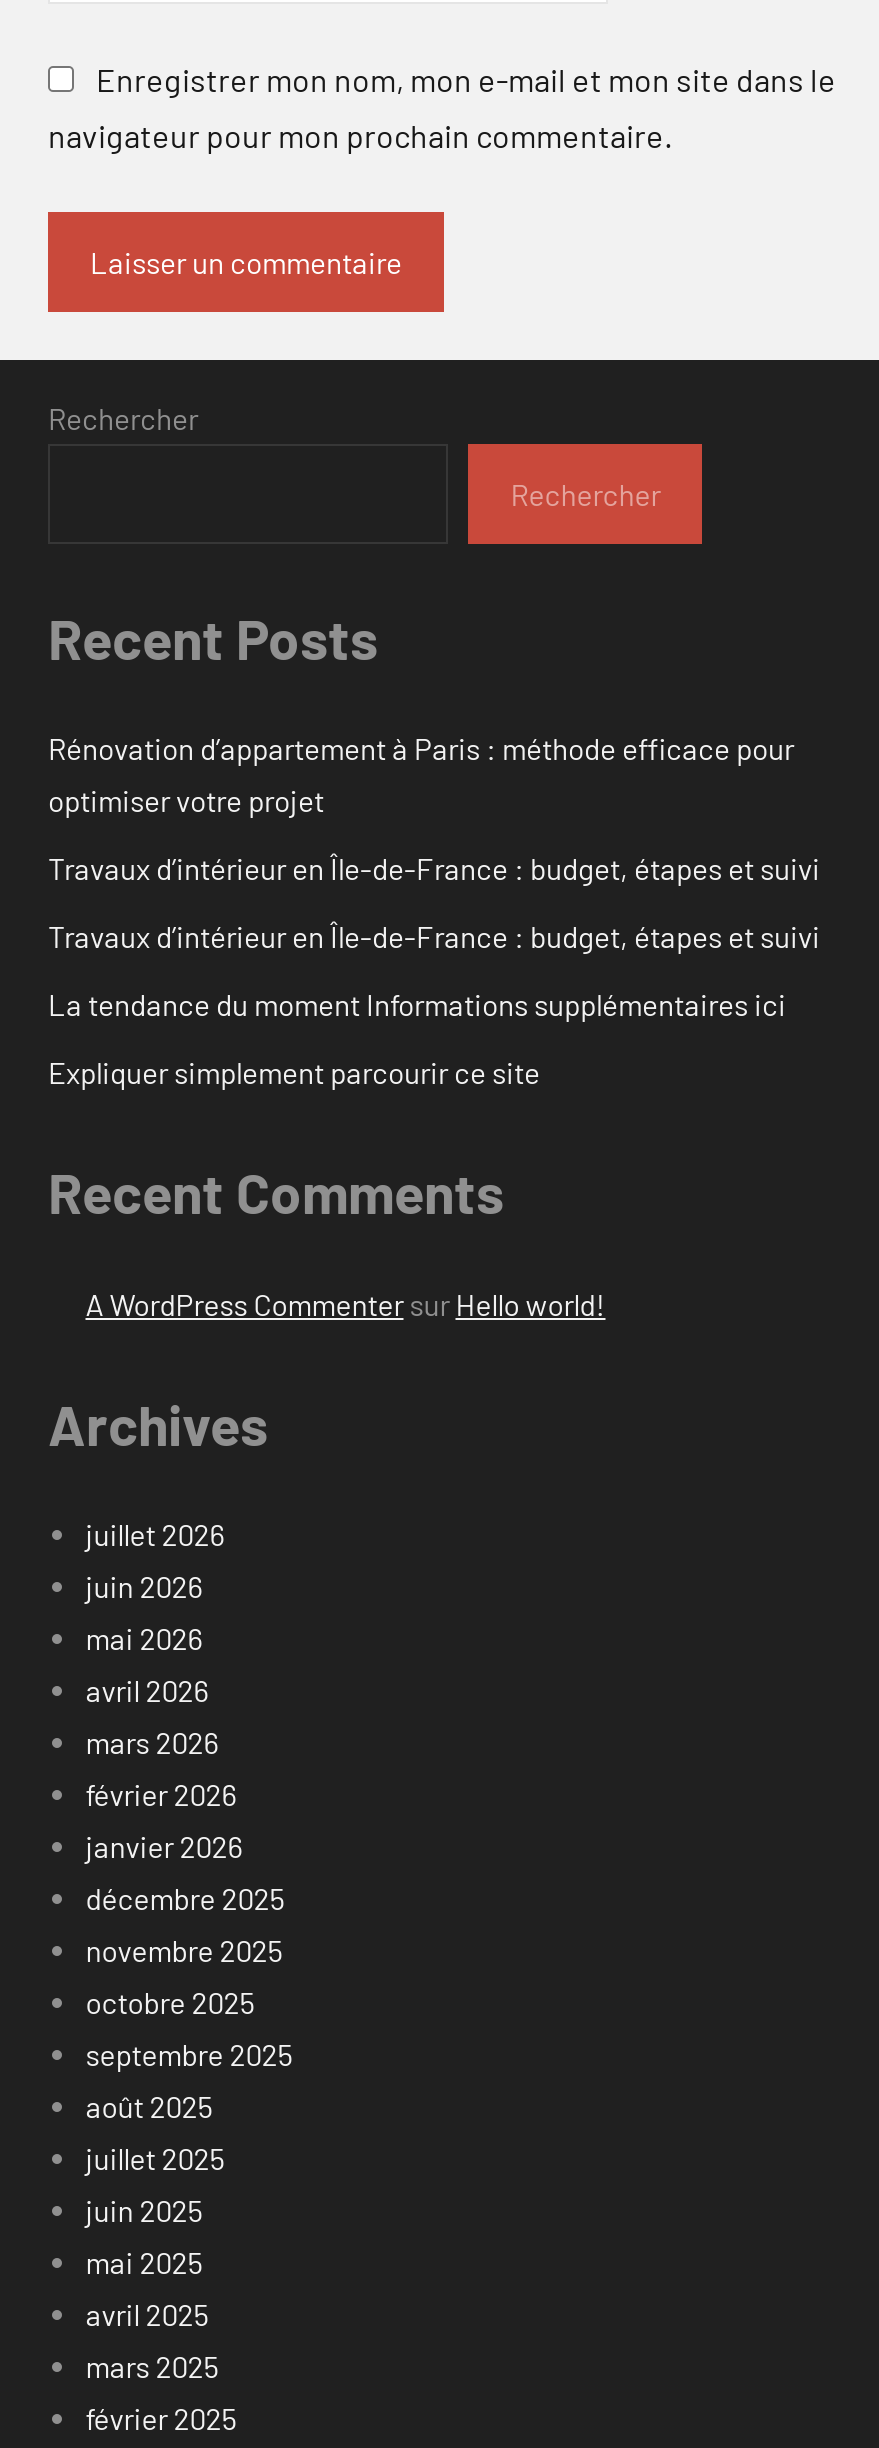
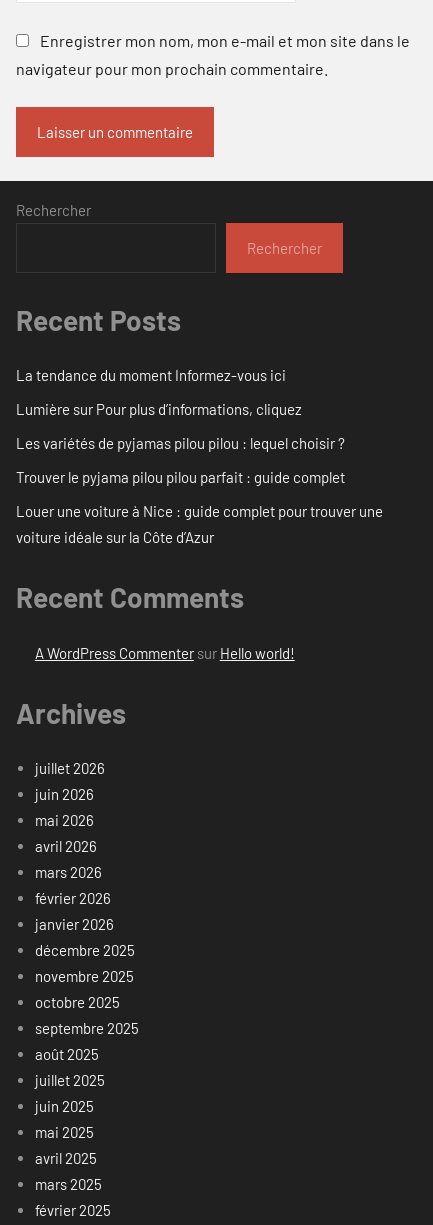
[48,731,794,819] Rénovation d’appartement à Paris : méthode efficace pour | optimiser votre projet -> [16,366,286,384] La tendance du moment Informez-vous ici
[48,851,820,887] Travaux d’intérieur en Île-de-France : budget, étapes et suivi -> [16,400,302,418] Lumière sur Pour plus d’informations, cliquez
[48,919,820,955] Travaux d’intérieur en Île-de-France : budget, étapes et suivi -> [16,434,345,452] Les variétés de pyjamas pilou pilou : lequel choisir ?
[48,987,786,1023] La tendance du moment Informations supplémentaires ici -> [16,468,345,486] Trouver le pyjama pilou pilou parfait : guide complet
[48,1055,540,1091] Expliquer simplement parcourir ce site -> [16,502,383,546] Louer une voiture à Nice : guide complet pour trouver une | voiture idéale sur la Côte d’Azur

